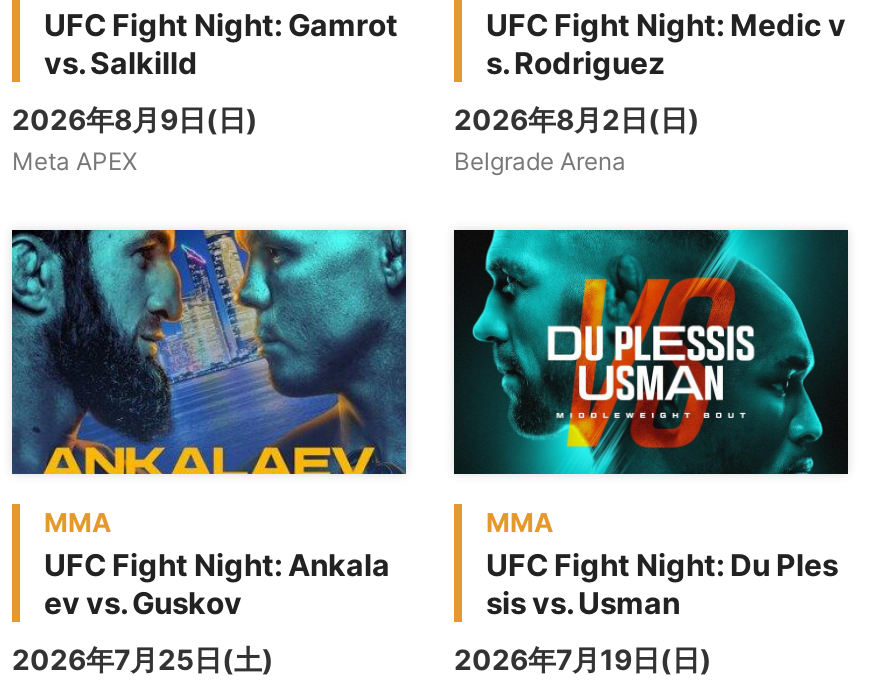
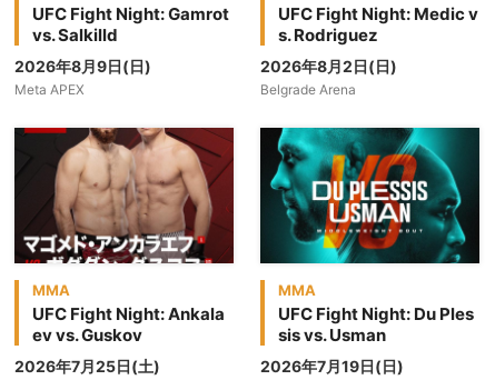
[10,228,408,476] [image] -> [13,127,235,264] [image]

